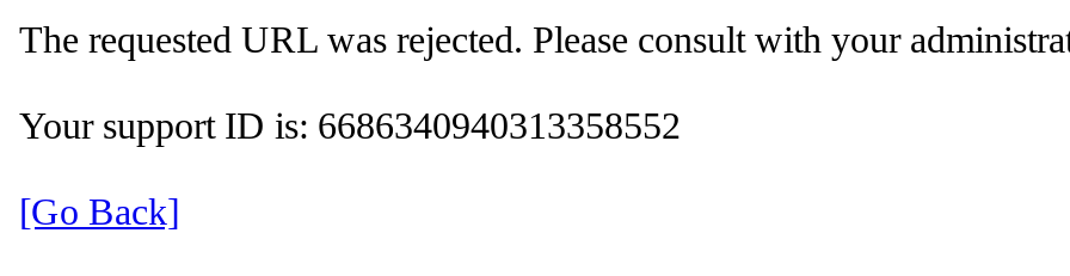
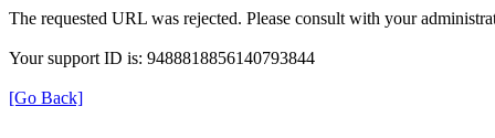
[19,105,681,146] Your support ID is: 6686340940313358552 -> [9,49,315,67] Your support ID is: 9488818856140793844

